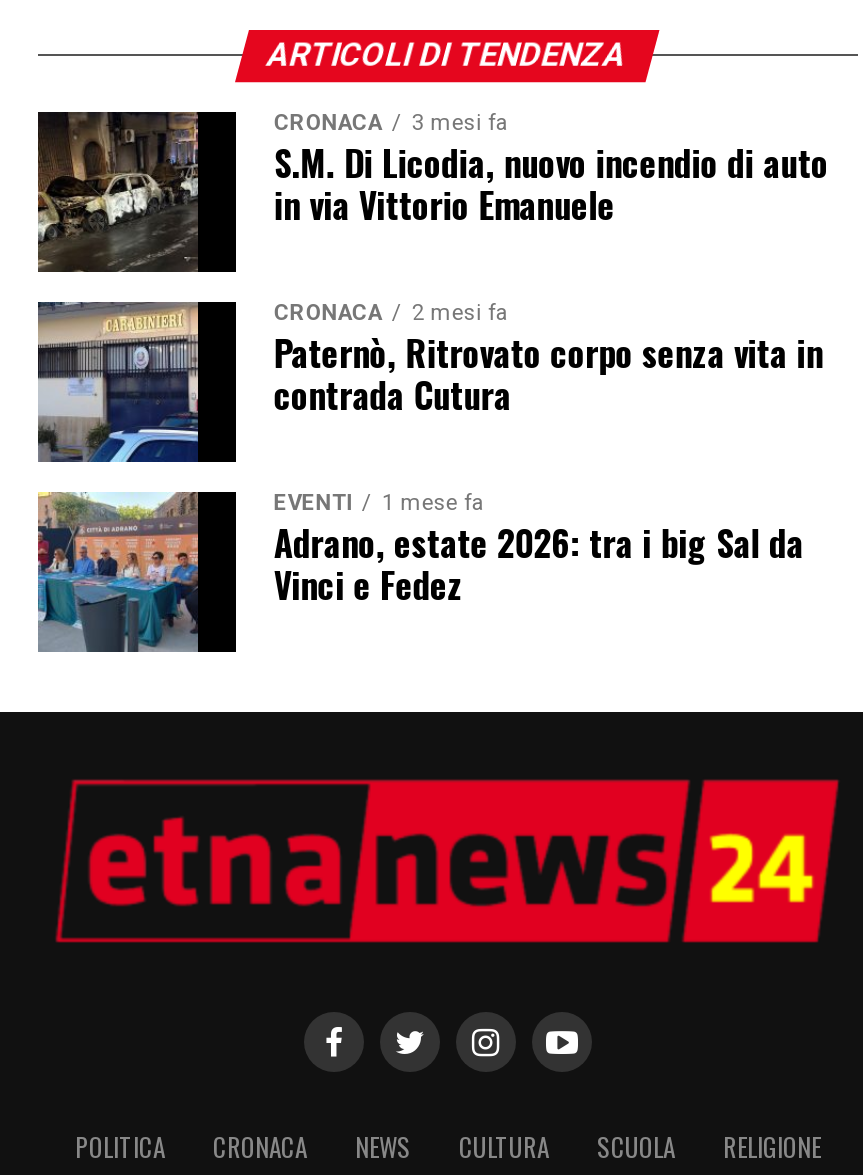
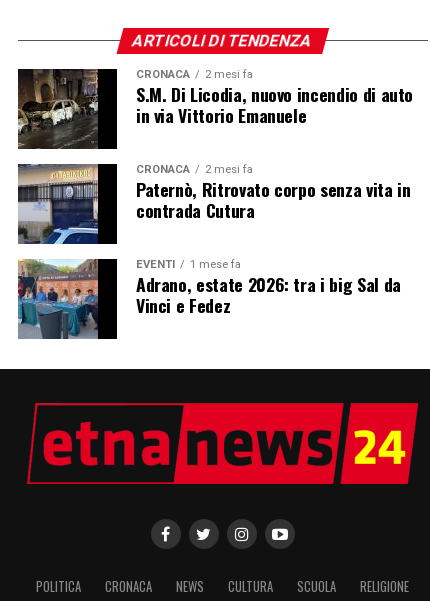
[274,110,508,136] CRONACA 3 mesi fa -> [136,68,253,81] CRONACA 2 mesi fa

